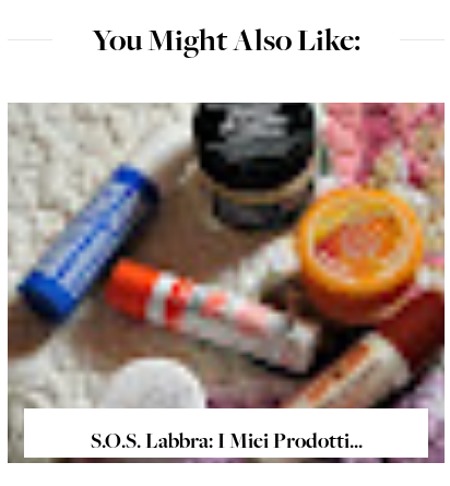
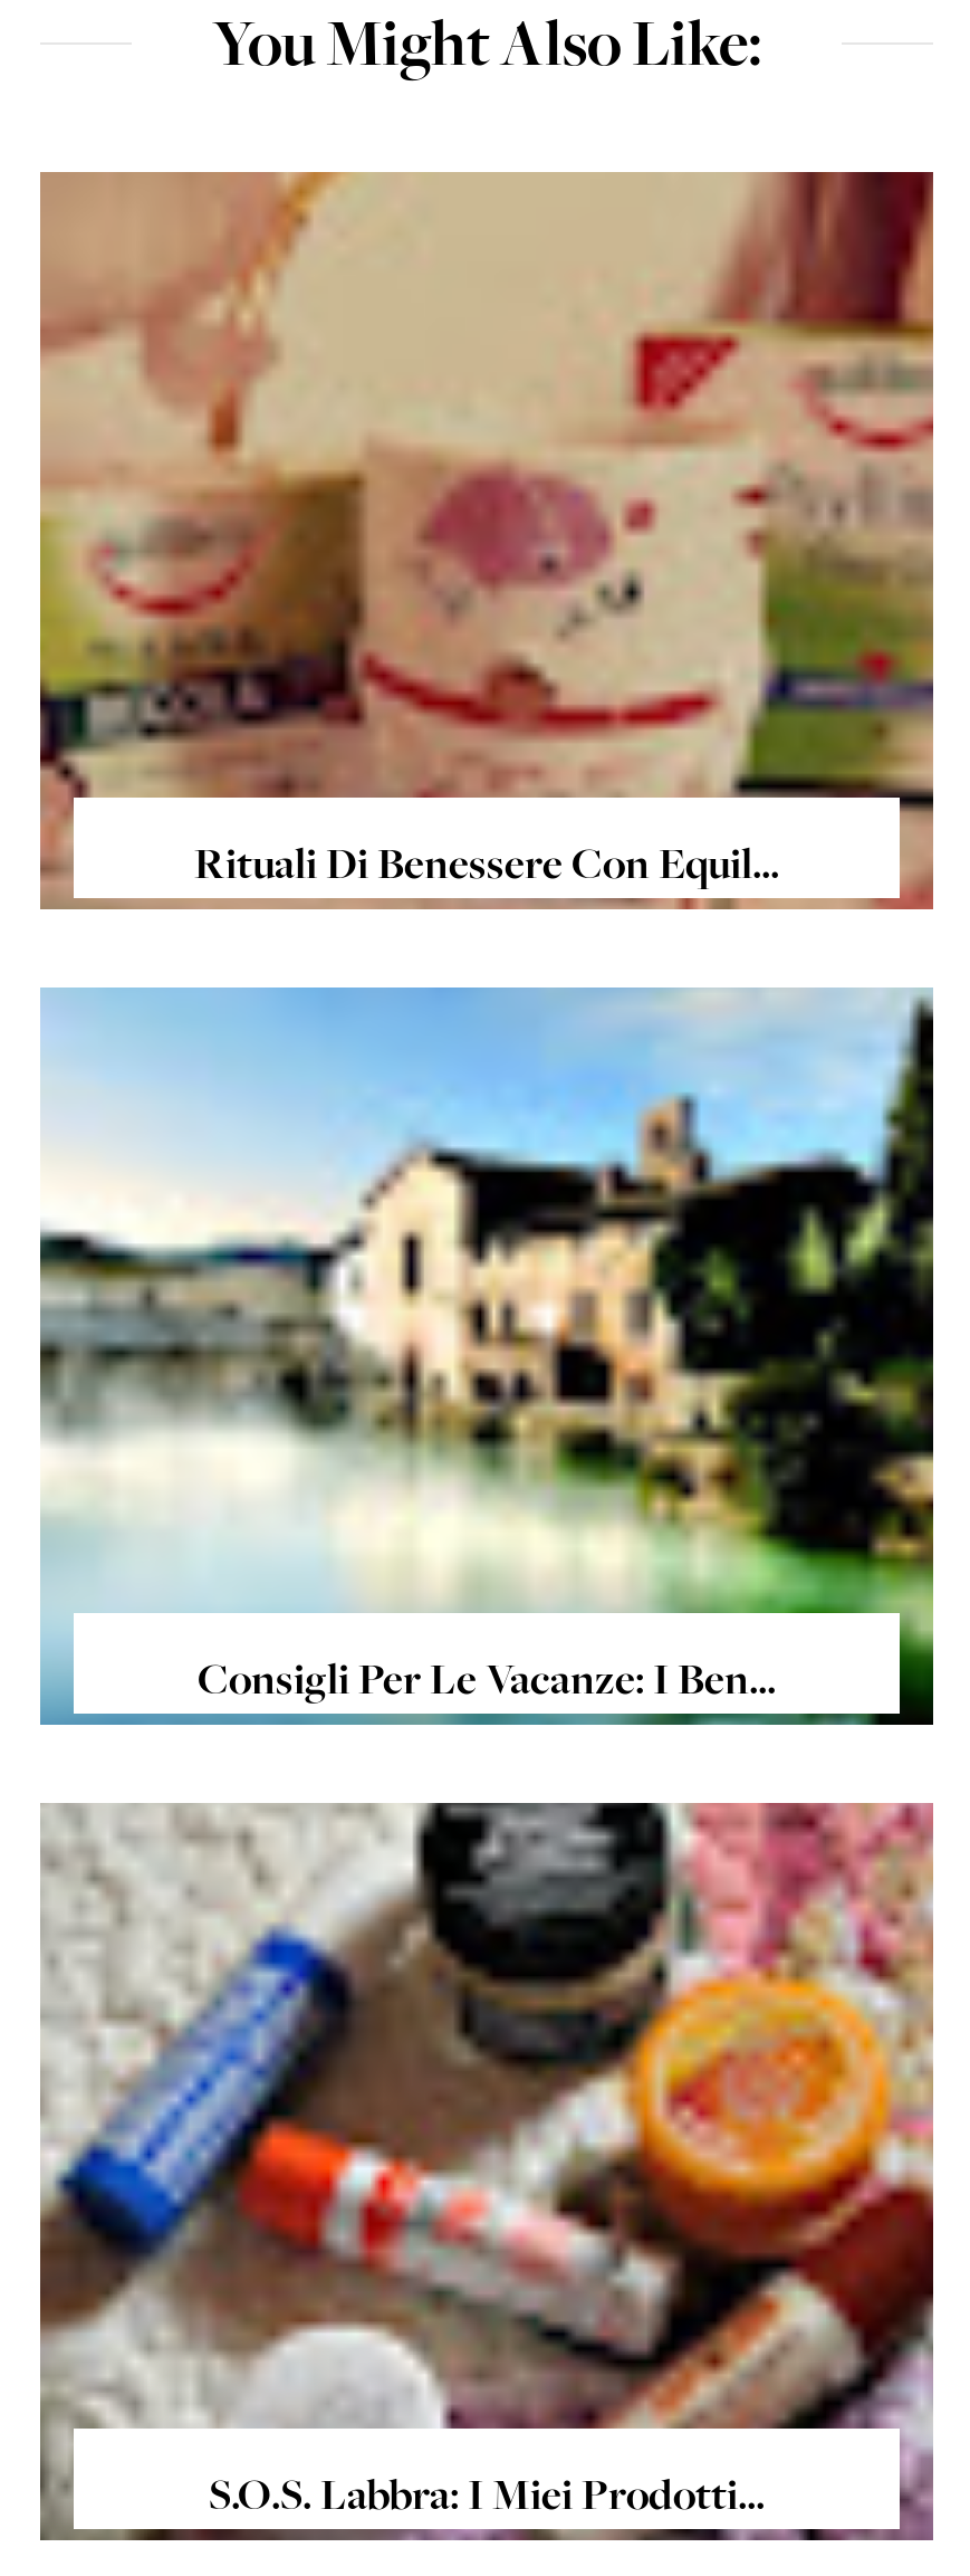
none -> [38,985,935,1727] [image] | Consigli Per Le Vacanze: I Ben...
none -> [40,170,935,912] [image] | Rituali Di Benessere Con Equil...

